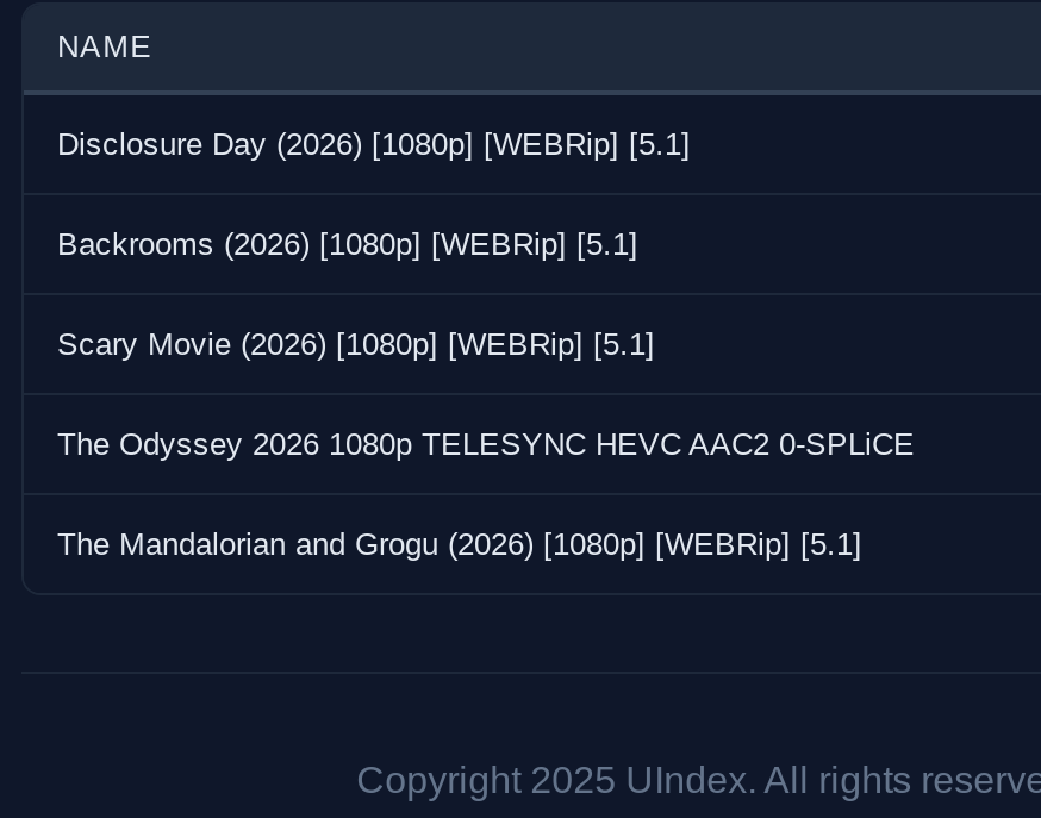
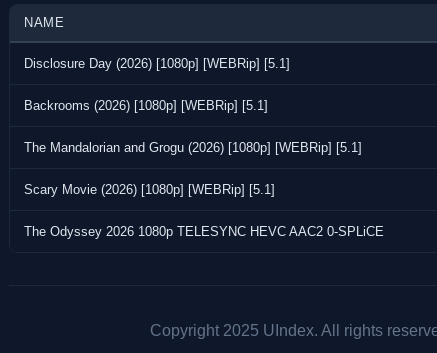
moved [57,325,915,461] -> [24,181,384,238]: Scary Movie (2026) [1080p] [WEBRip] [5.1] | The Odyssey 2026 1080p TELESYNC HEVC AAC2 0-SPLiCE
moved [57,525,862,561] -> [24,139,362,154]: The Mandalorian and Grogu (2026) [1080p] [WEBRip] [5.1]

